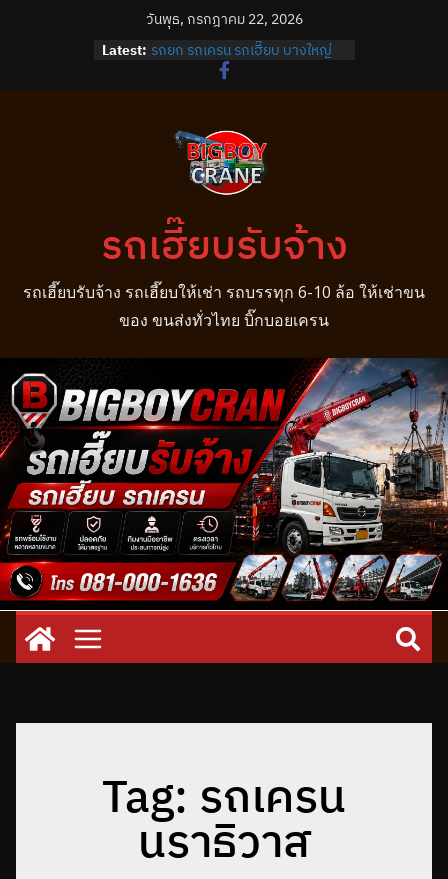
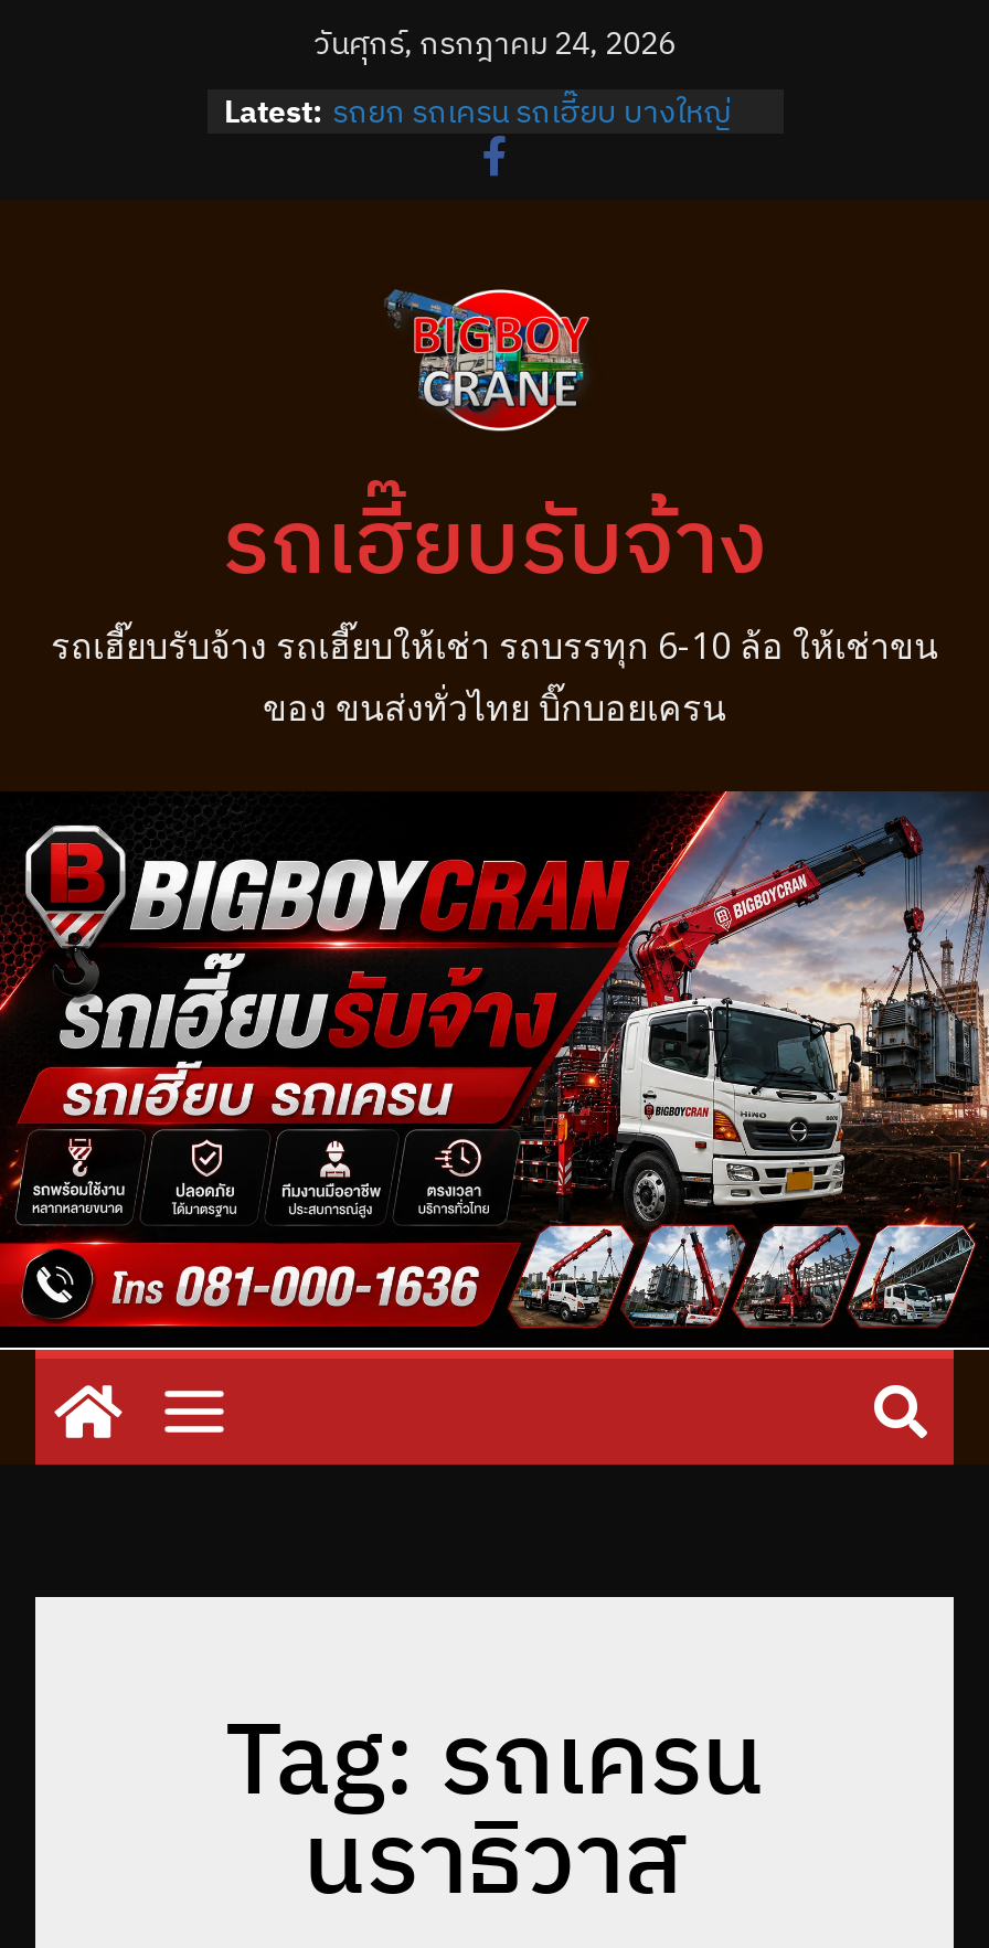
[145,10,302,28] วันพุธ, กรกฎาคม 22, 2026 -> [313,23,676,63] วันศุกร์, กรกฎาคม 24, 2026

